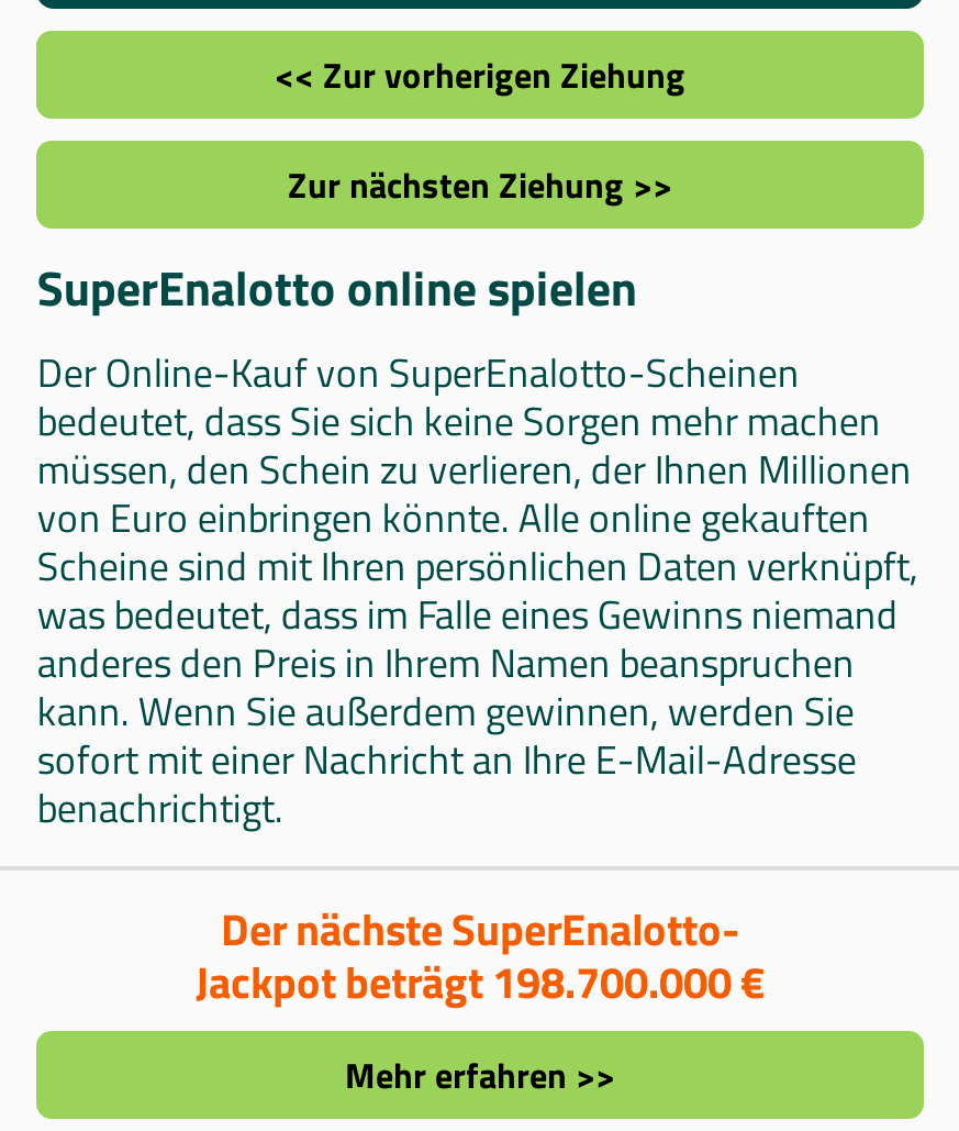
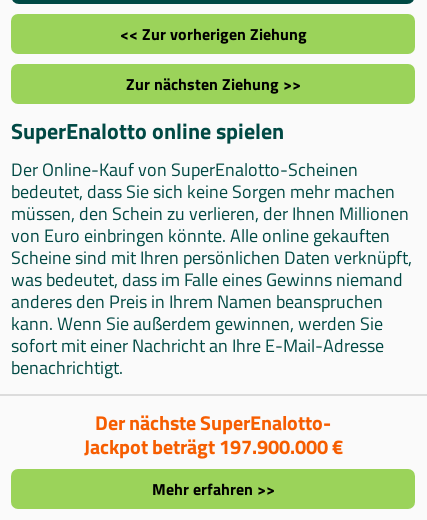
[196,948,765,1016] Jackpot beträgt 198.700.000 € -> [83,431,342,462] Jackpot beträgt 197.900.000 €

